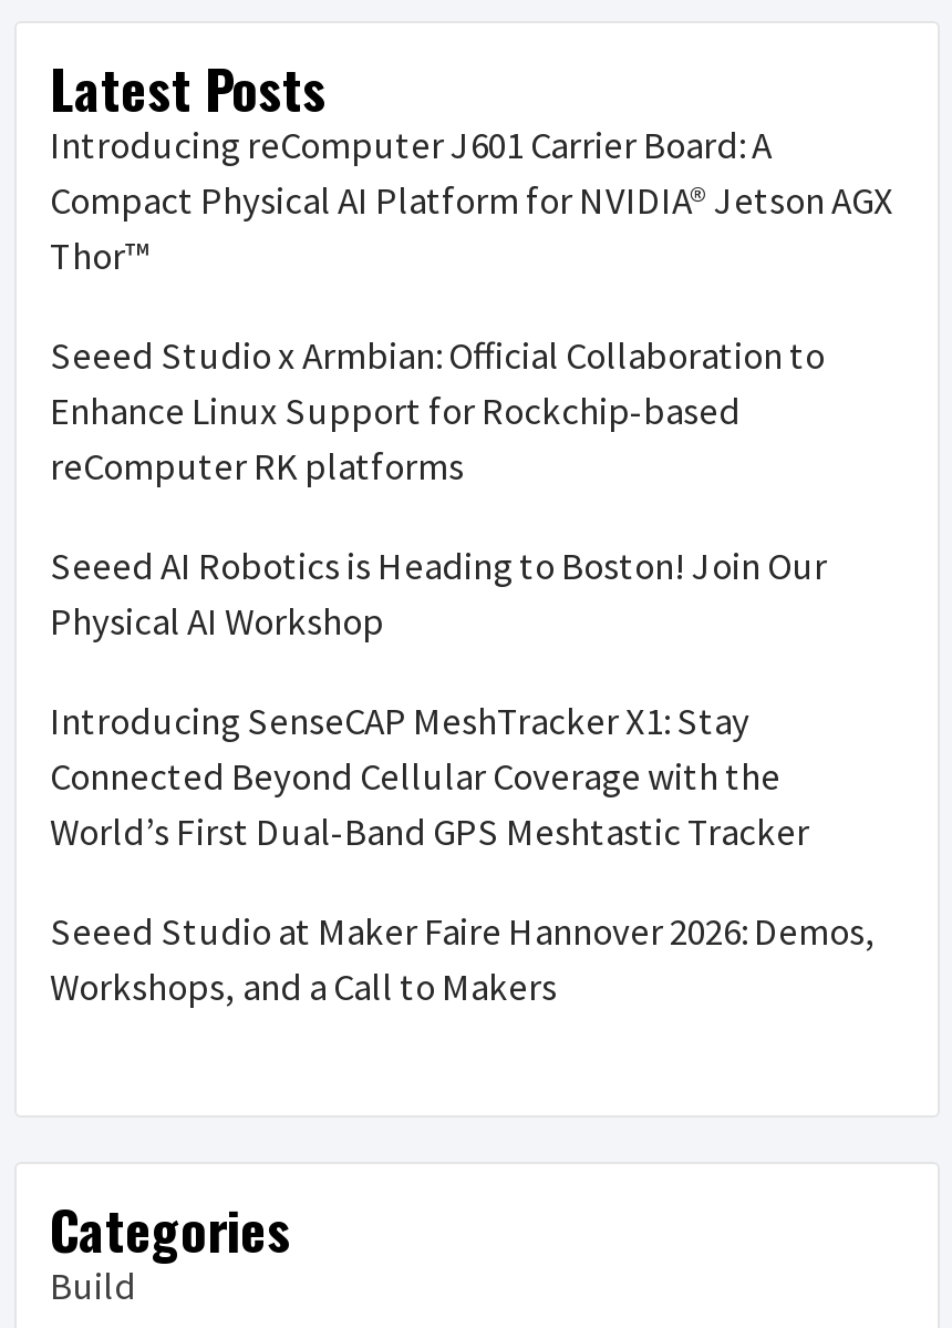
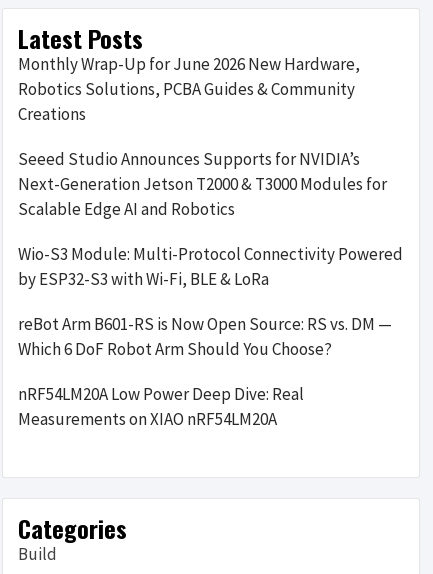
[50,120,893,280] Introducing reComputer J601 Carrier Board: A | Compact Physical AI Platform for NVIDIA® Jetson AGX | Thor™ -> [18,53,360,125] Monthly Wrap-Up for June 2026 New Hardware, | Robotics Solutions, PCBA Guides & Community | Creations
[50,331,825,490] Seeed Studio x Armbian: Official Collaboration to | Enhance Linux Support for Rockchip-based | reComputer RK platforms -> [18,148,387,220] Seeed Studio Announces Supports for NVIDIA’s | Next-Generation Jetson T2000 & T3000 Modules for | Scalable Edge AI and Robotics
[50,541,827,645] Seeed AI Robotics is Heading to Boston! Join Our | Physical AI Workshop -> [18,243,403,290] Wio-S3 Module: Multi-Protocol Connectivity Powered | by ESP32-S3 with Wi-Fi, BLE & LoRa
[50,696,809,856] Introducing SenseCAP MeshTracker X1: Stay | Connected Beyond Cellular Coverage with the | World’s First Dual-Band GPS Meshtastic Tracker -> [18,313,392,360] reBot Arm B601-RS is Now Open Source: RS vs. DM — | Which 6 DoF Robot Arm Should You Choose?
[50,906,876,1011] Seeed Studio at Maker Faire Hannover 2026: Demos, | Workshops, and a Call to Makers -> [18,383,304,430] nRF54LM20A Low Power Deep Dive: Real | Measurements on XIAO nRF54LM20A

